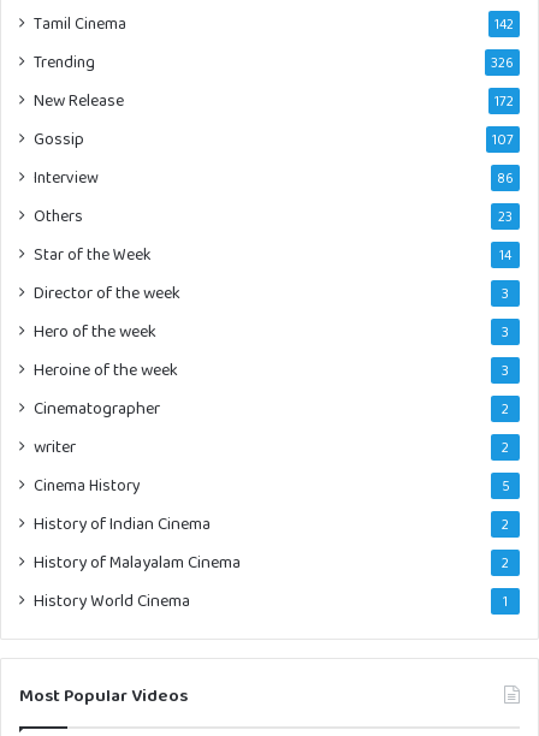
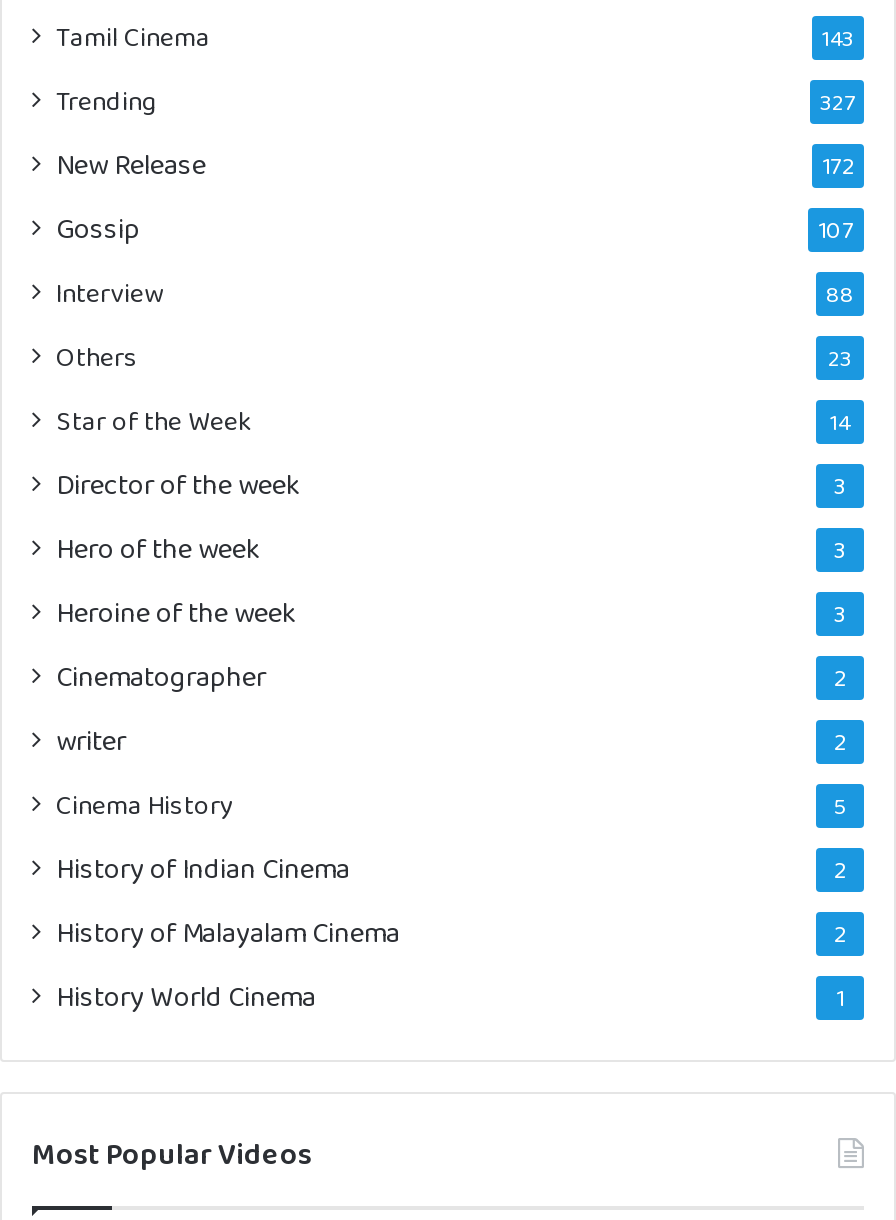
[494,13,514,35] 142 -> [822,20,854,56] 143
[491,52,514,73] 326 -> [820,84,854,120] 327
[497,167,514,189] 86 -> [826,276,854,312] 88

